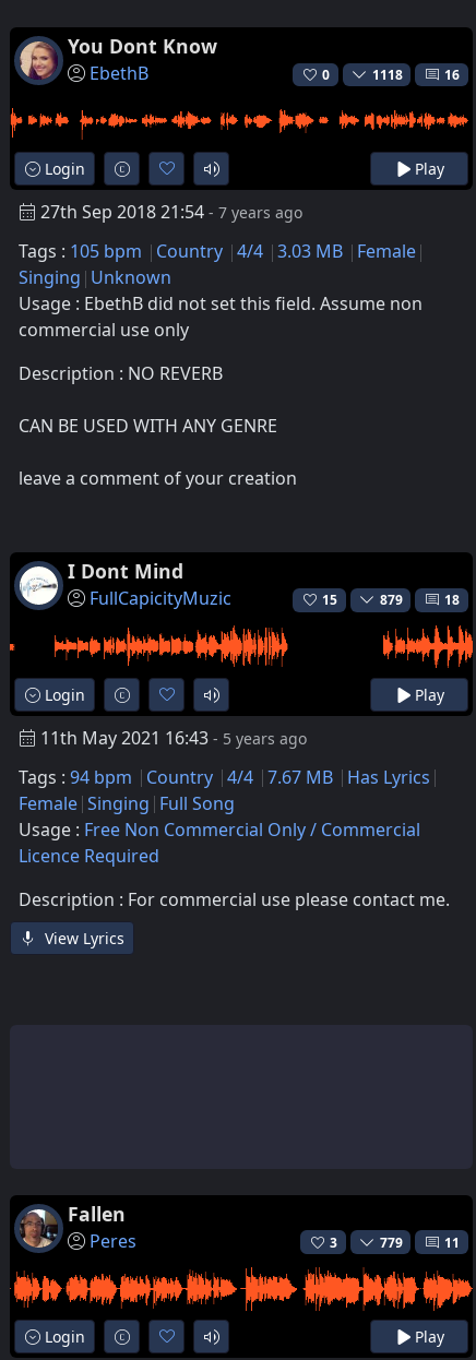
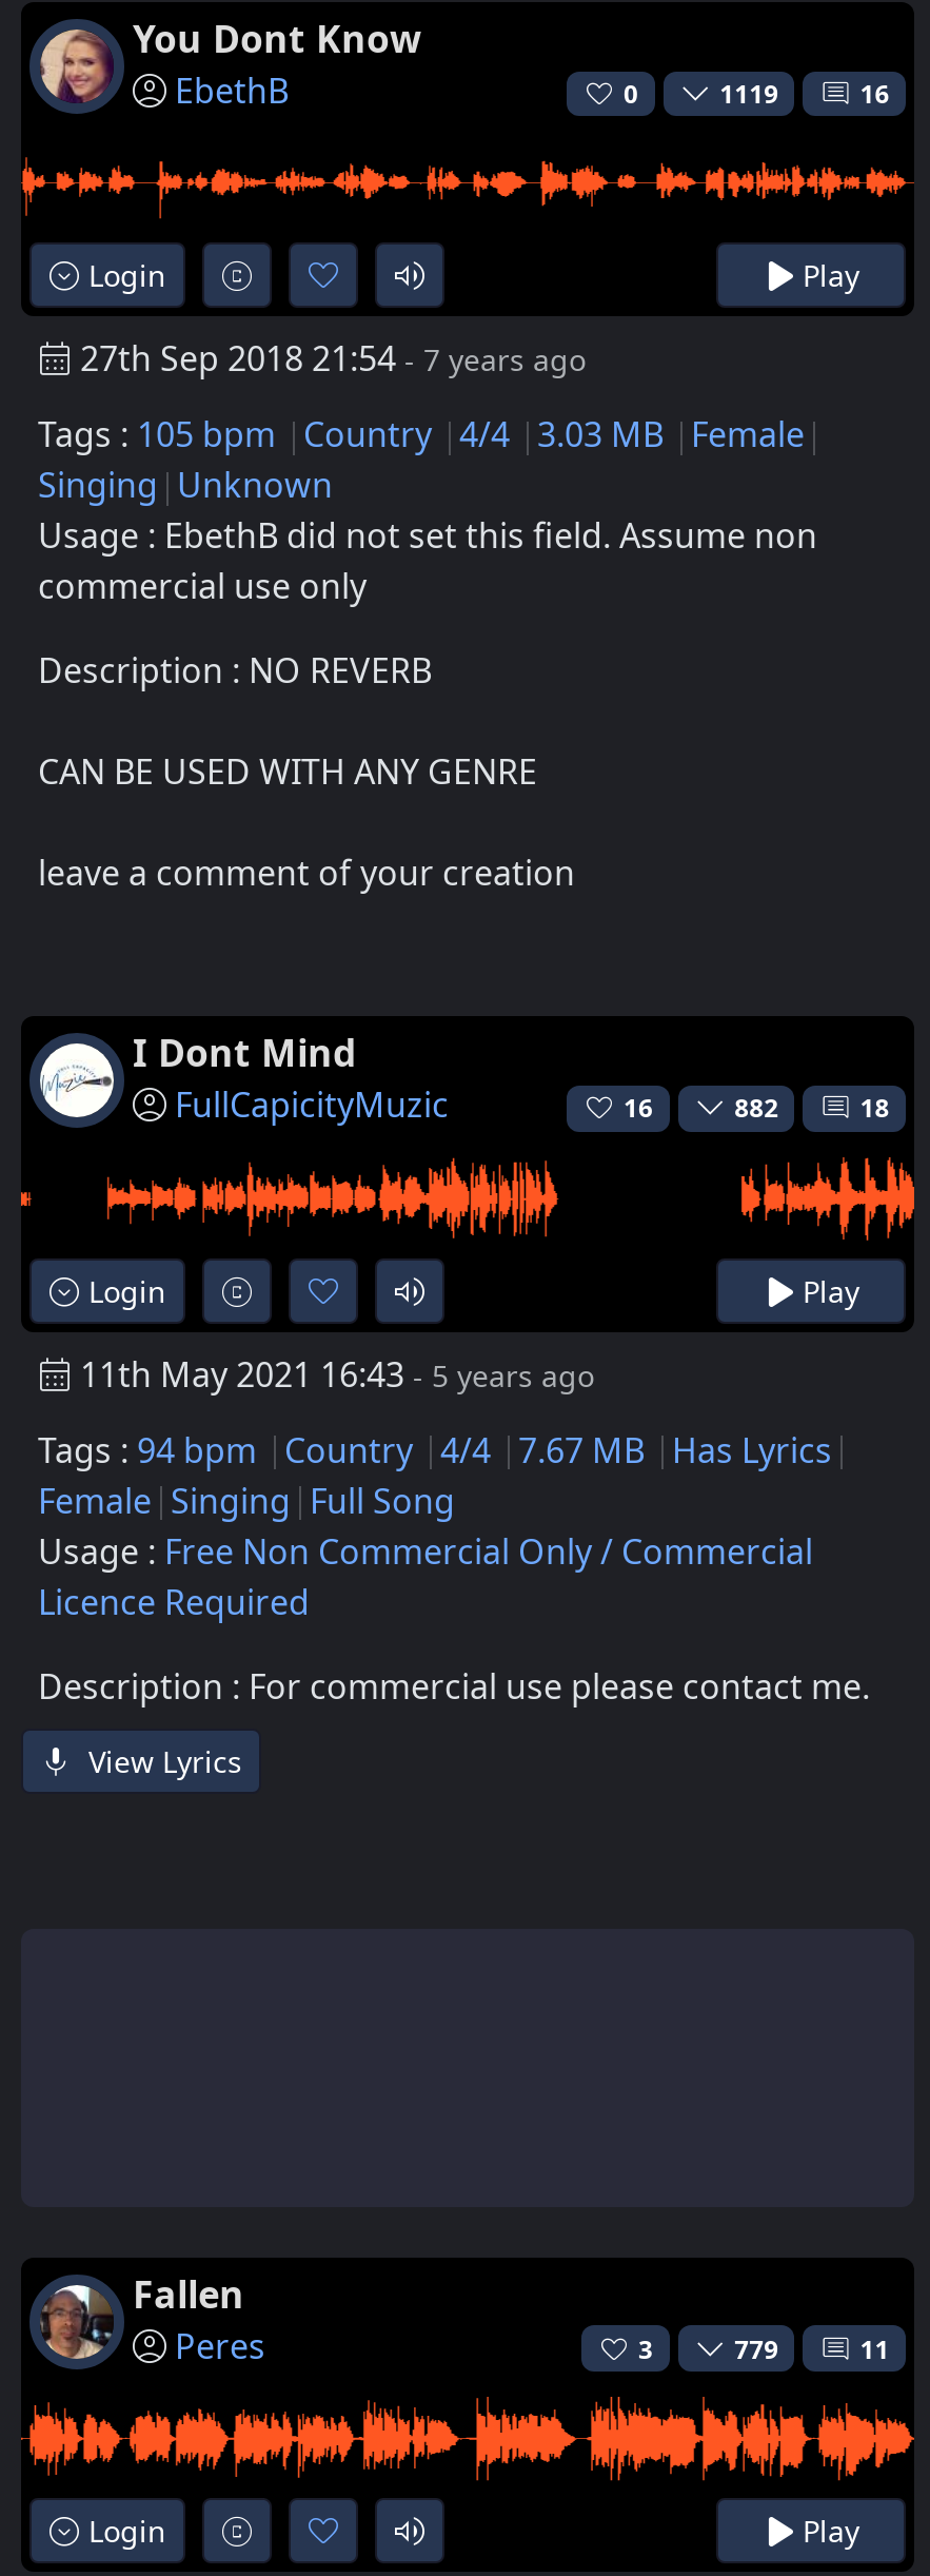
[372,66,402,84] 1118 -> [720,76,779,112] 1119
[322,591,337,609] 15 -> [624,1091,653,1127] 16
[379,591,402,609] 879 -> [734,1091,779,1127] 882

